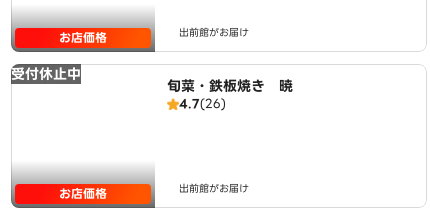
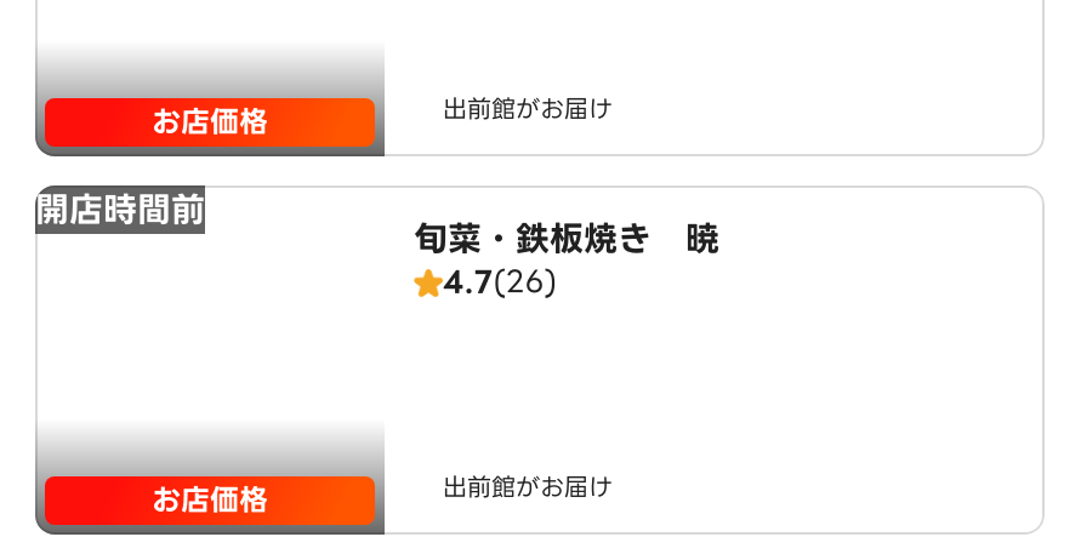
[11,63,81,85] 受付休止中 -> [35,183,205,236] 開店時間前

